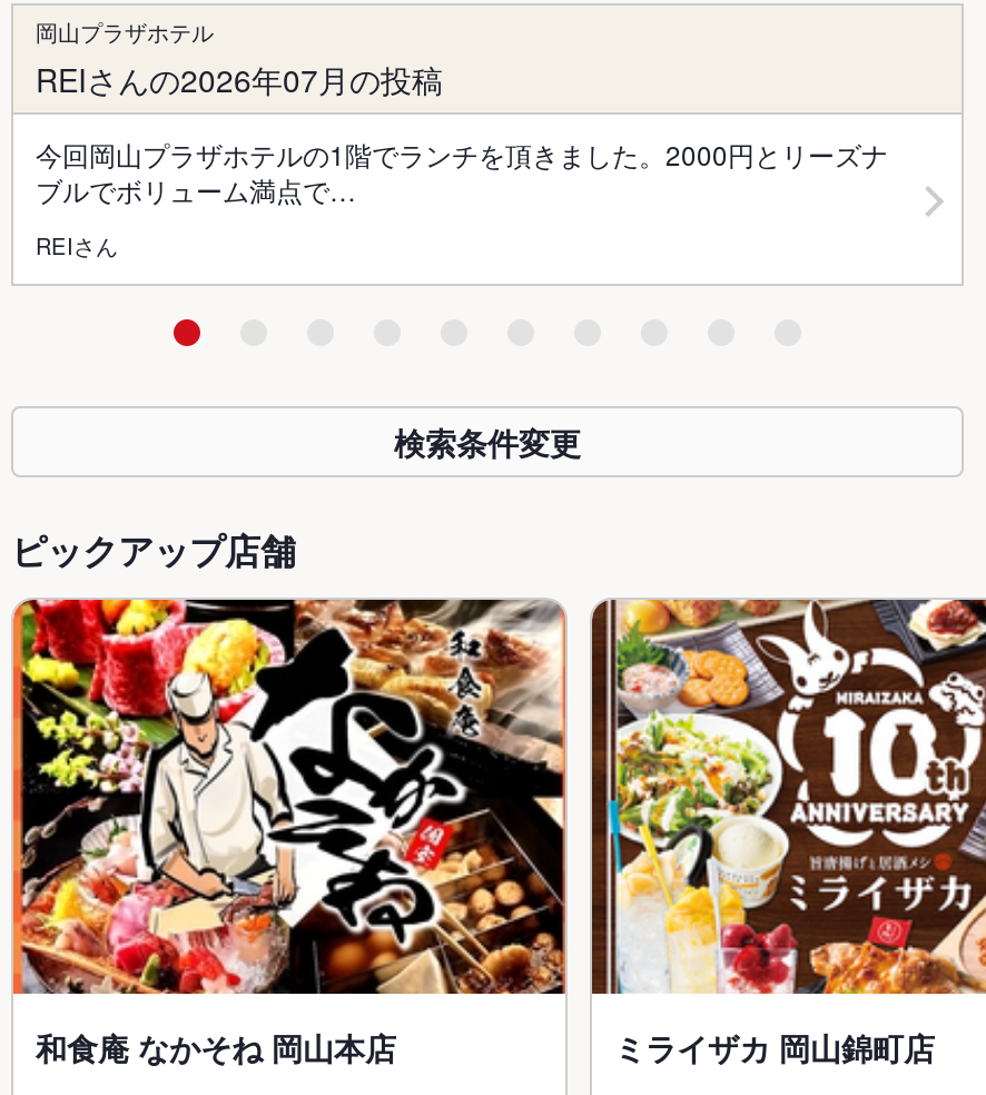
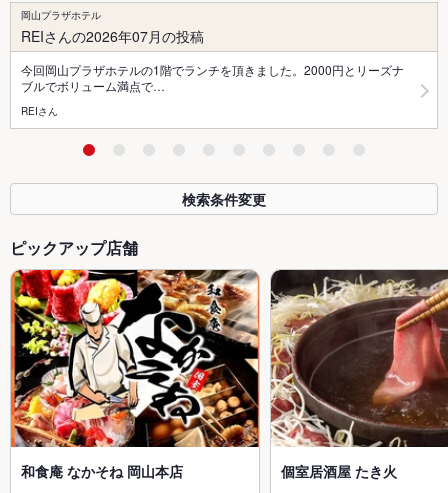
[590,598,979,1069] [image] | ミライザカ 岡山錦町店 -> [270,269,445,481] [image] | 個室居酒屋 たき火

